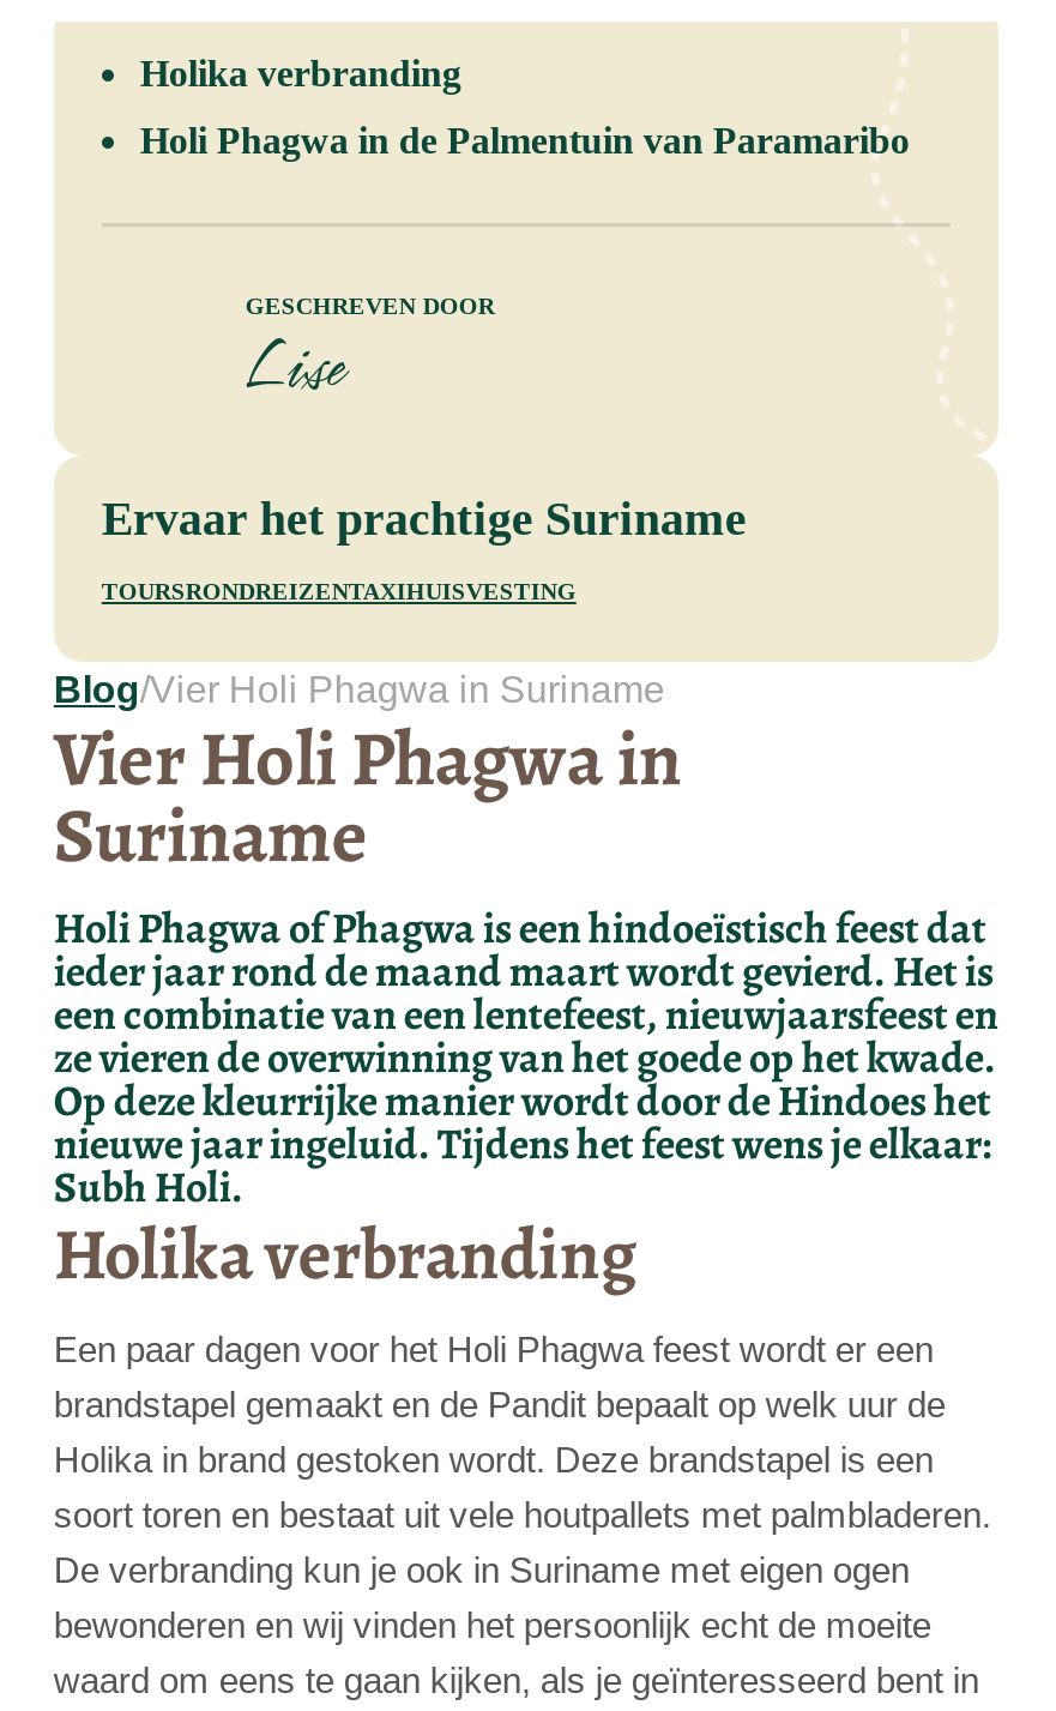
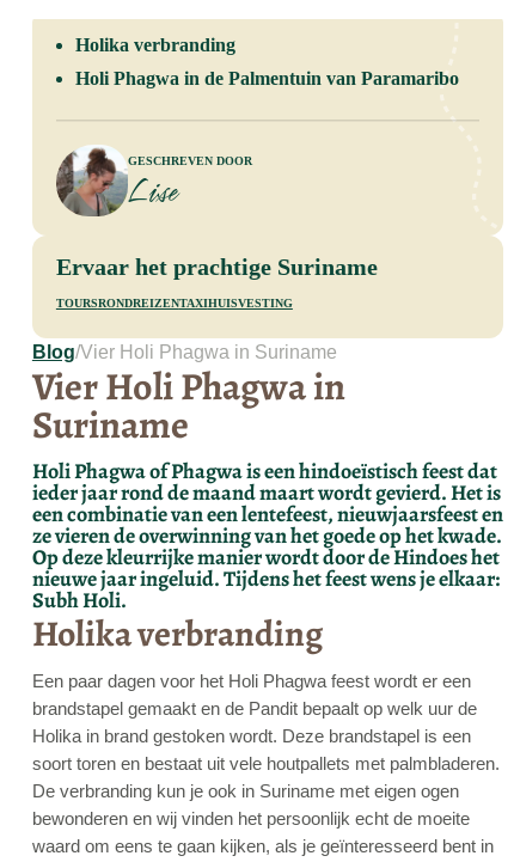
none -> [55,145,123,218] [image]

